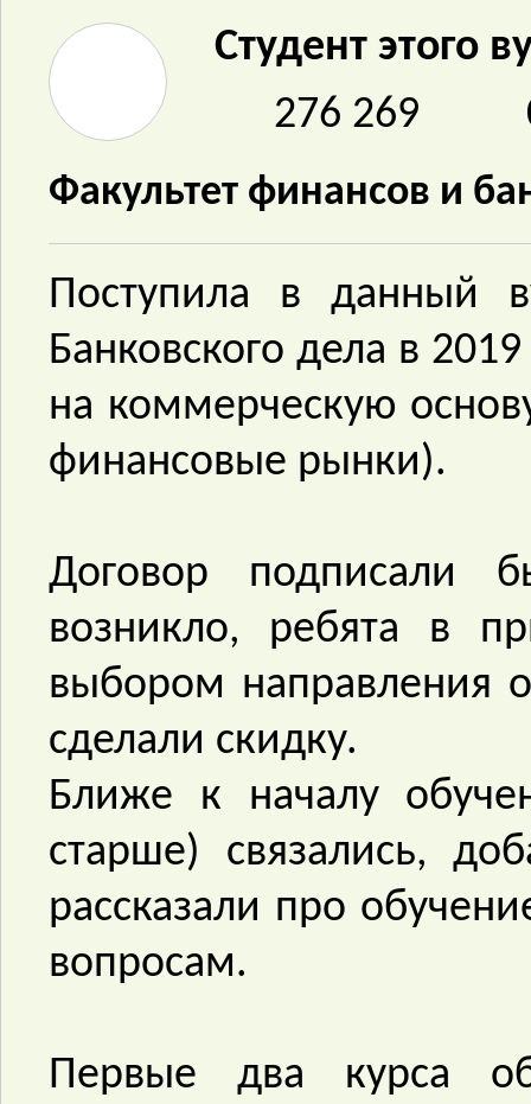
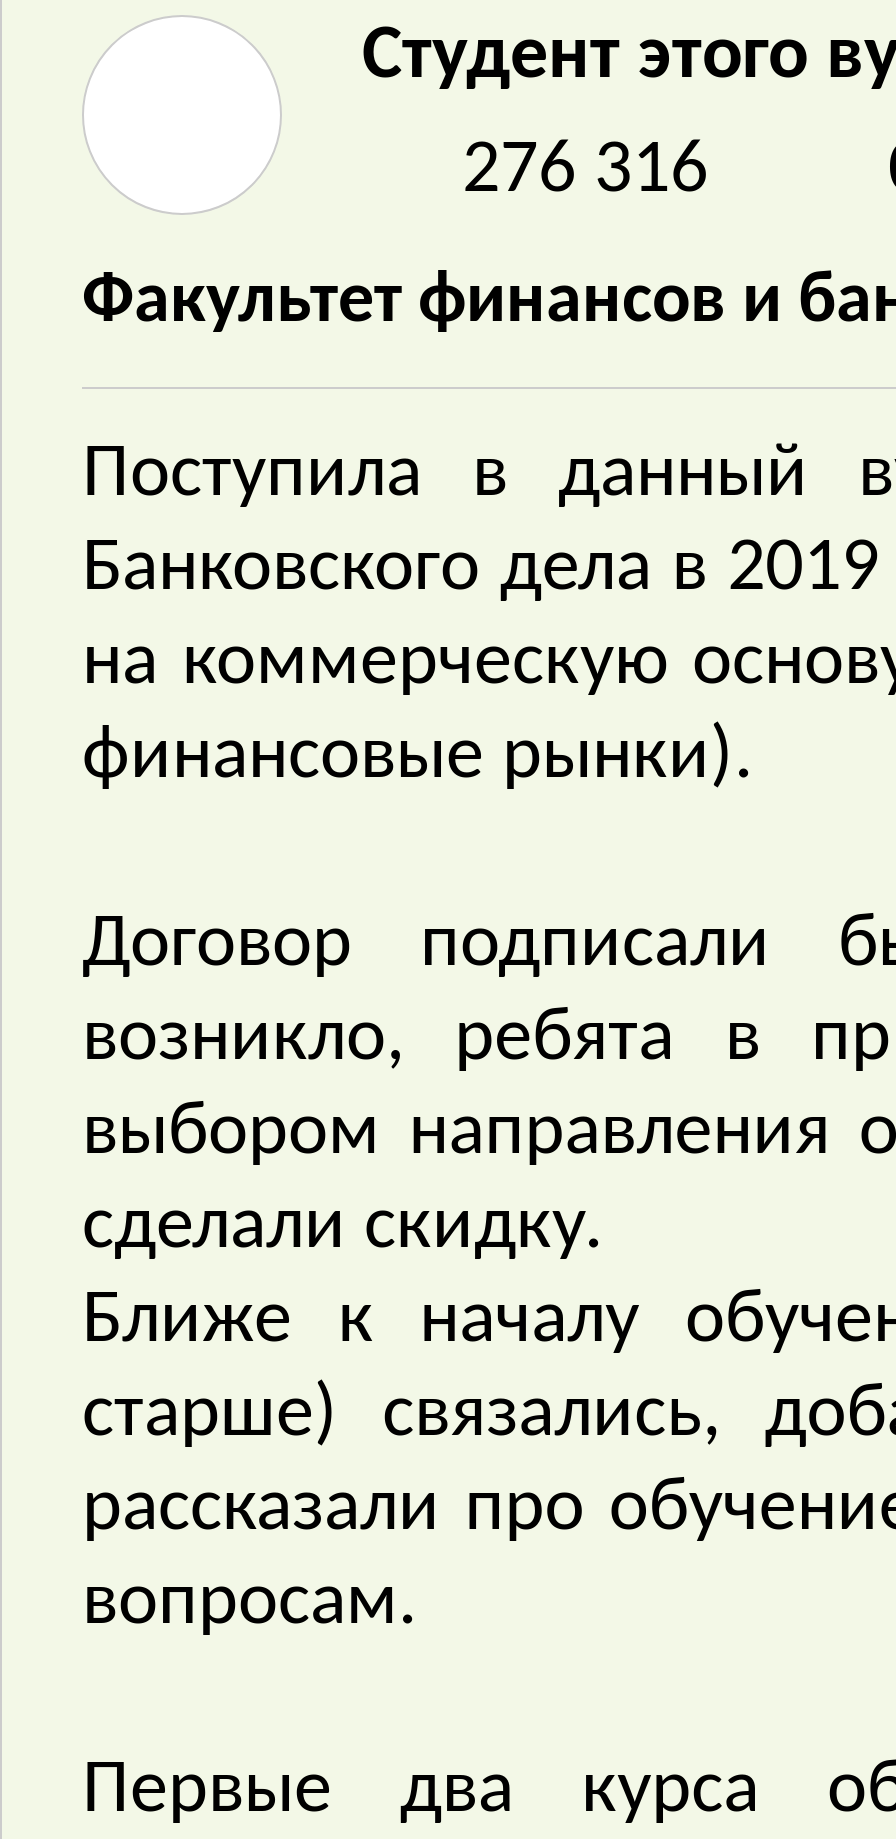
[274,92,420,139] 276 269 -> [462,133,708,211] 276 316

